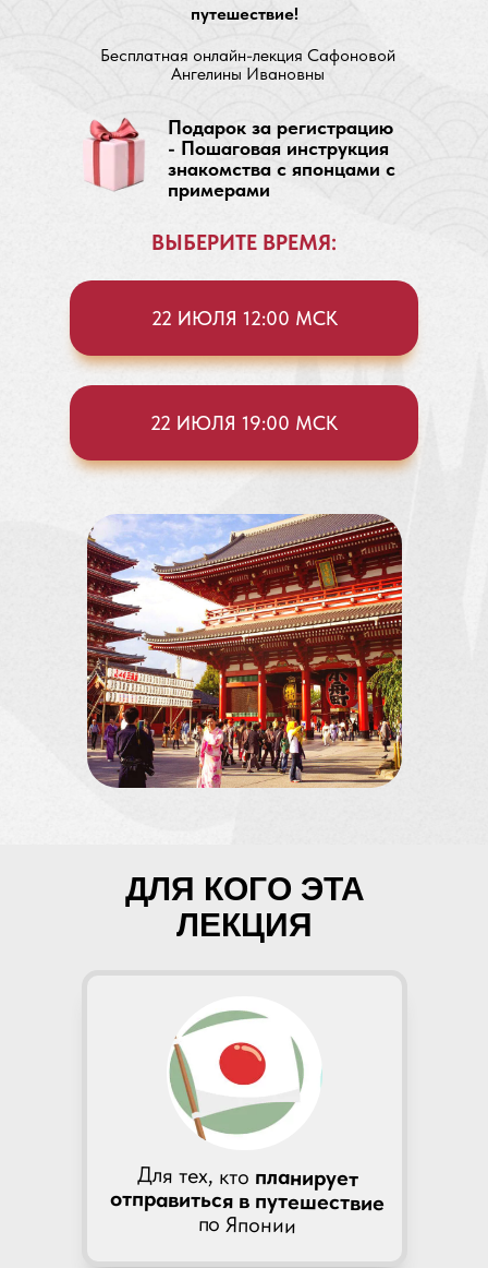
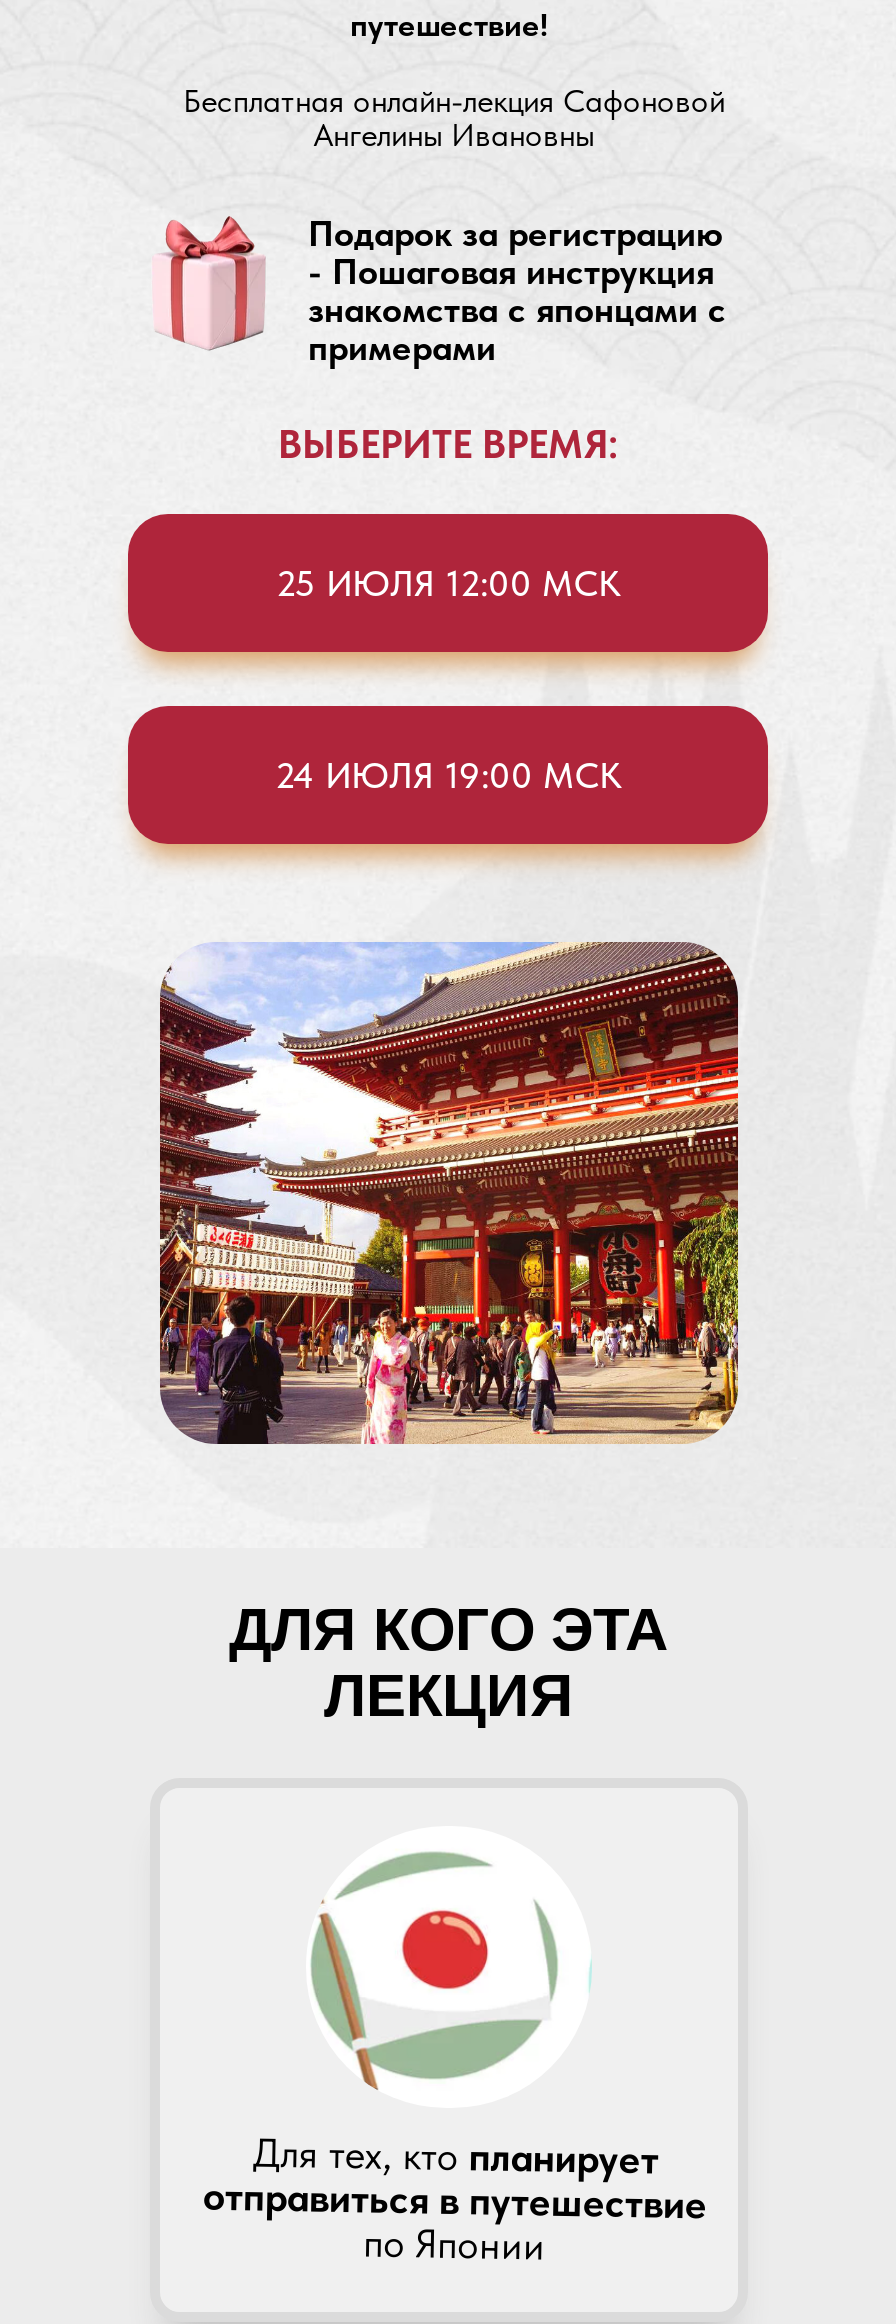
[151,307,337,330] 22 ИЮЛЯ 12:00 МСК -> [276,562,620,604] 25 ИЮЛЯ 12:00 МСК
[150,411,338,434] 22 ИЮЛЯ 19:00 МСК -> [275,754,621,796] 24 ИЮЛЯ 19:00 МСК

